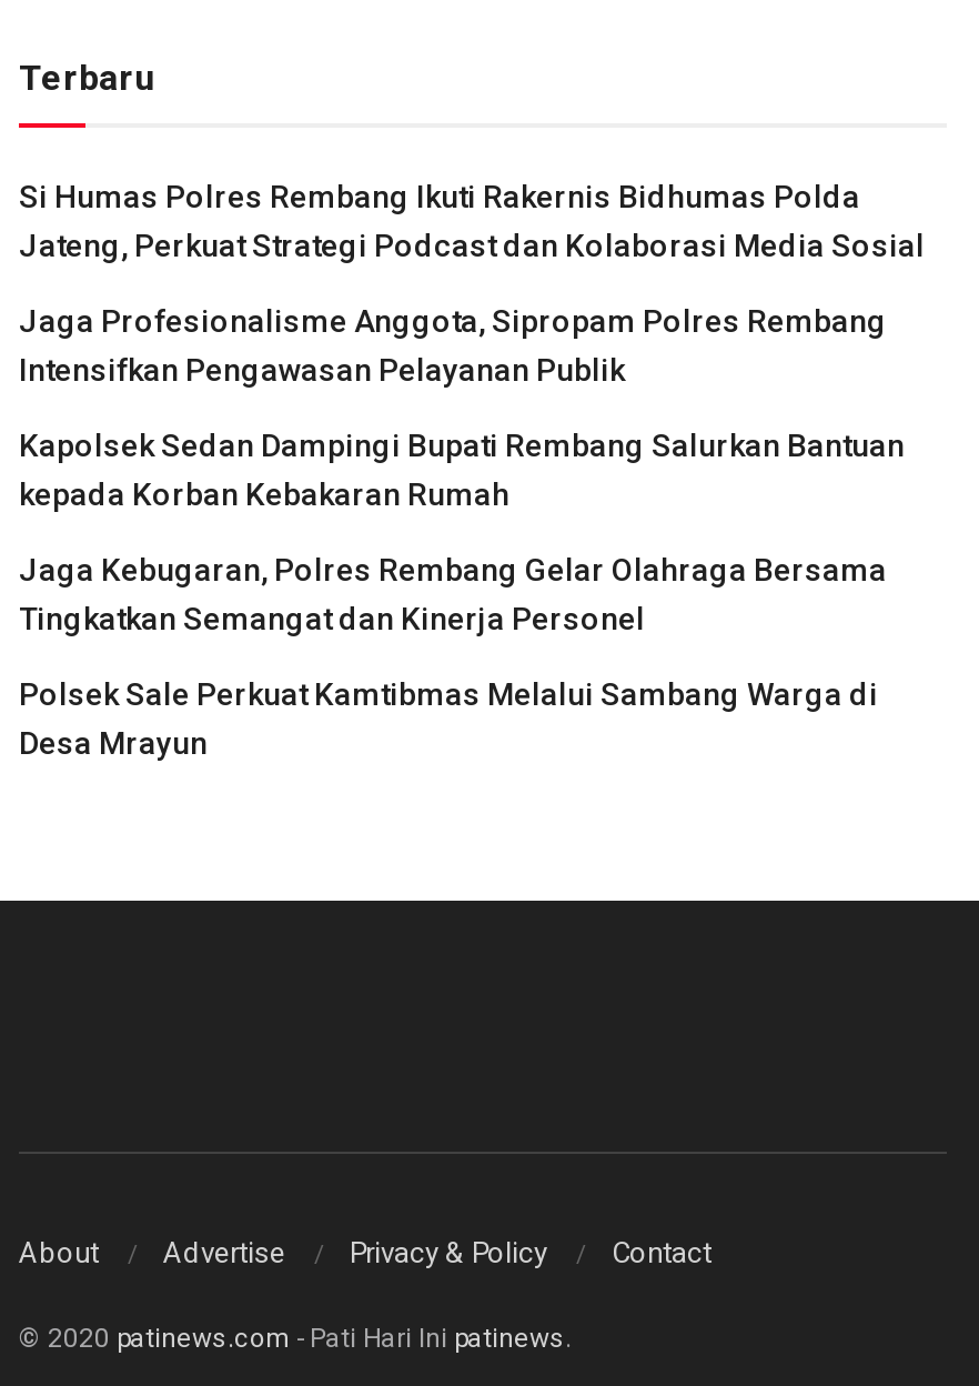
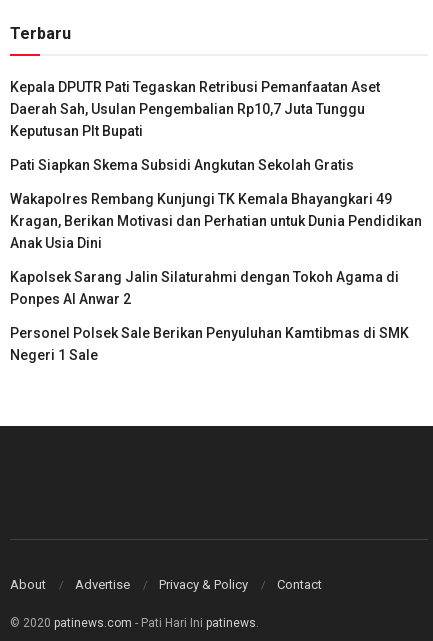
[19,178,925,262] Si Humas Polres Rembang Ikuti Rakernis Bidhumas Polda | Jateng, Perkuat Strategi Podcast dan Kolaborasi Media Sosial -> [10,78,380,138] Kepala DPUTR Pati Tegaskan Retribusi Pemanfaatan Aset | Daerah Sah, Usulan Pengembalian Rp10,7 Juta Tunggu | Keputusan Plt Bupati
[19,302,887,386] Jaga Profesionalisme Anggota, Sipropam Polres Rembang | Intensifkan Pengawasan Pelayanan Publik -> [10,156,354,172] Pati Siapkan Skema Subsidi Angkutan Sekolah Gratis
[19,426,905,511] Kapolsek Sedan Dampingi Bupati Rembang Salurkan Bantuan | kepada Korban Kebakaran Rumah -> [10,190,422,250] Wakapolres Rembang Kunjungi TK Kemala Bhayangkari 49 | Kragan, Berikan Motivasi dan Perhatian untuk Dunia Pendidikan | Anak Usia Dini
[19,551,887,635] Jaga Kebugaran, Polres Rembang Gelar Olahraga Bersama | Tingkatkan Semangat dan Kinerja Personel -> [10,268,399,306] Kapolsek Sarang Jalin Silaturahmi dengan Tokoh Agama di | Ponpes Al Anwar 2
[19,675,878,760] Polsek Sale Perkuat Kamtibmas Melalui Sambang Warga di | Desa Mrayun -> [10,324,409,362] Personel Polsek Sale Berikan Penyuluhan Kamtibmas di SMK | Negeri 1 Sale

